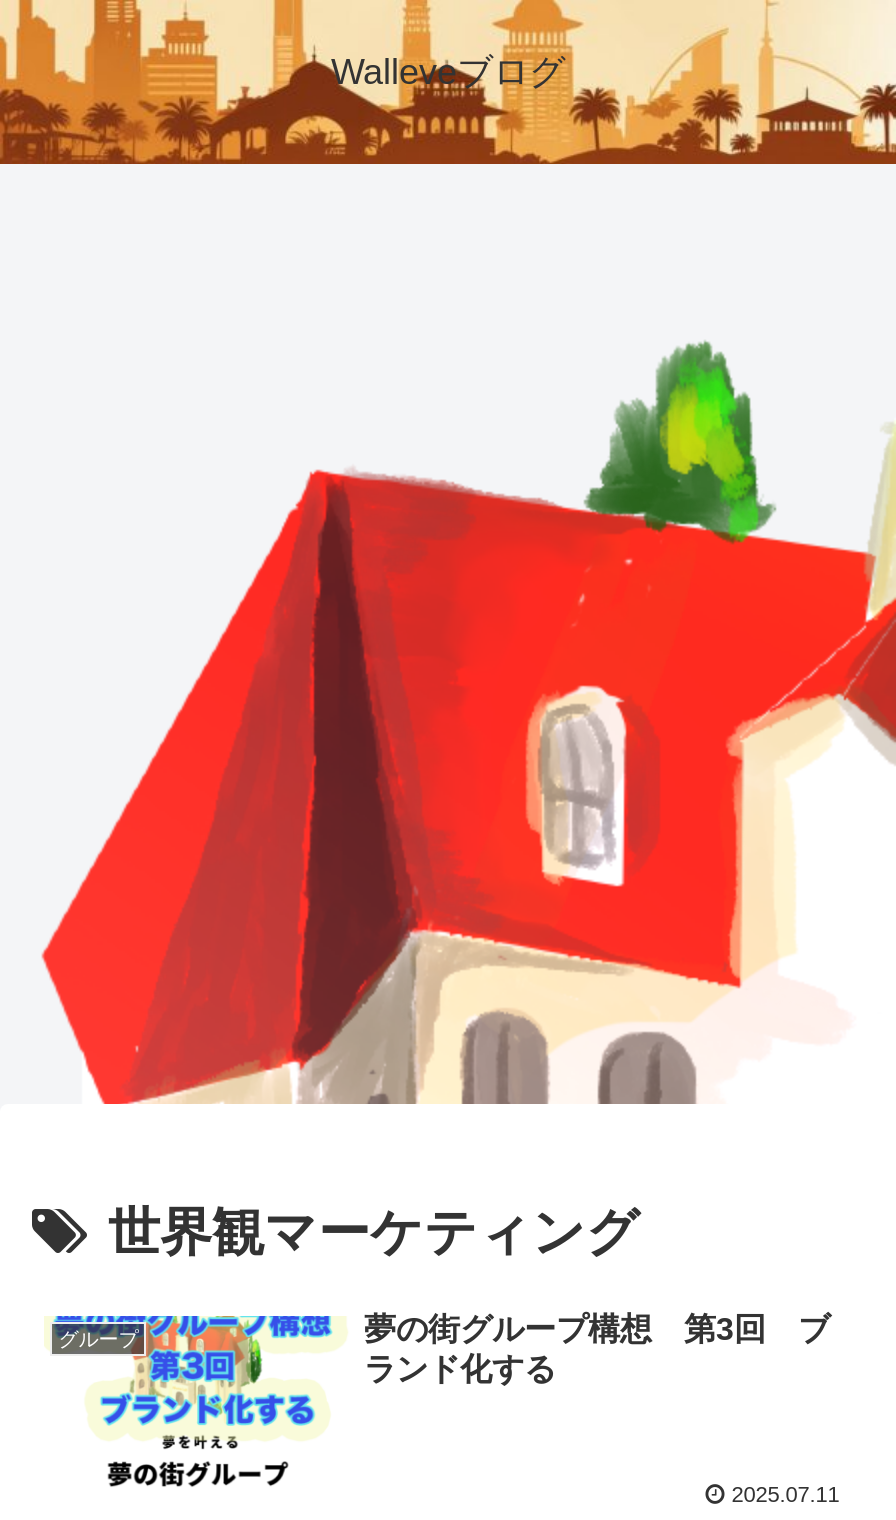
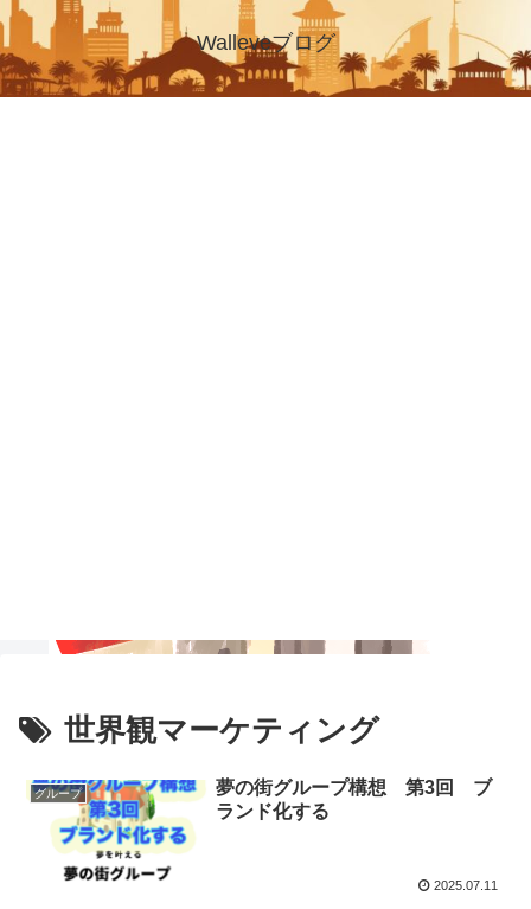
[40,340,890,1082] [image] -> none

